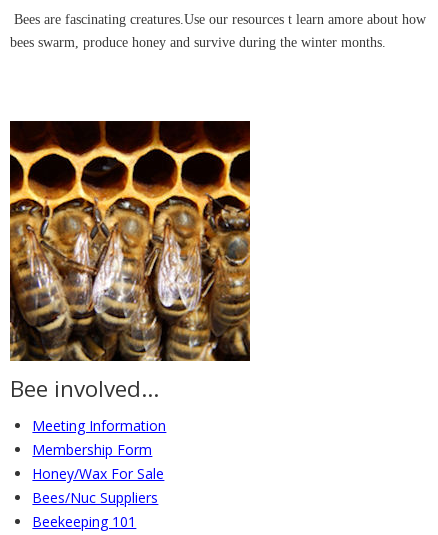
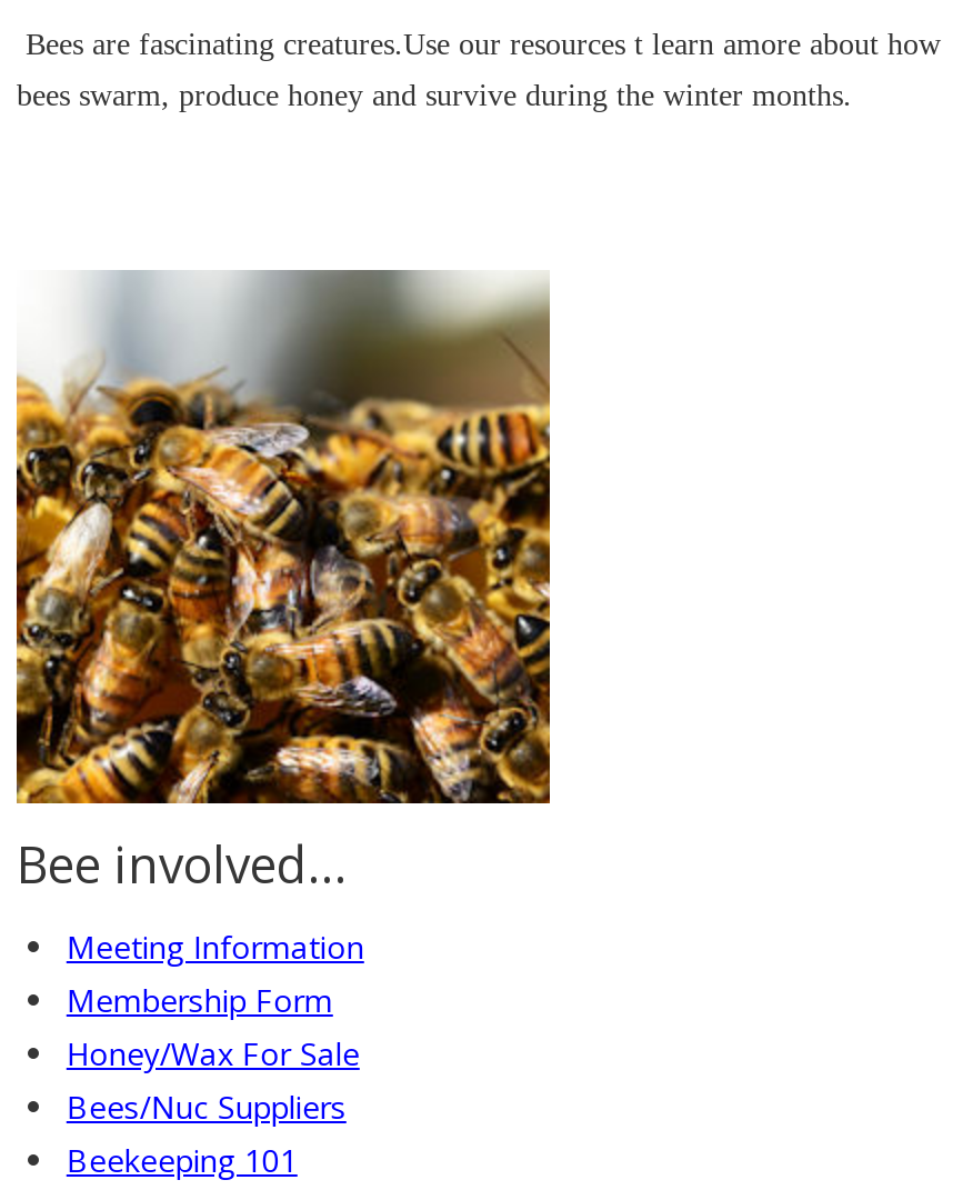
[9,120,251,362] [image] -> [14,270,552,806] [image]

